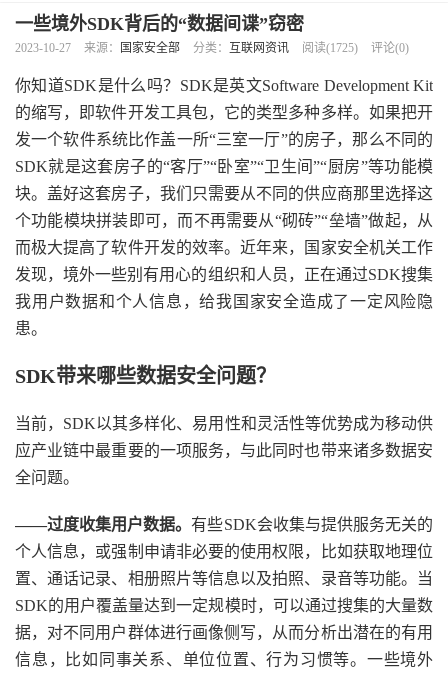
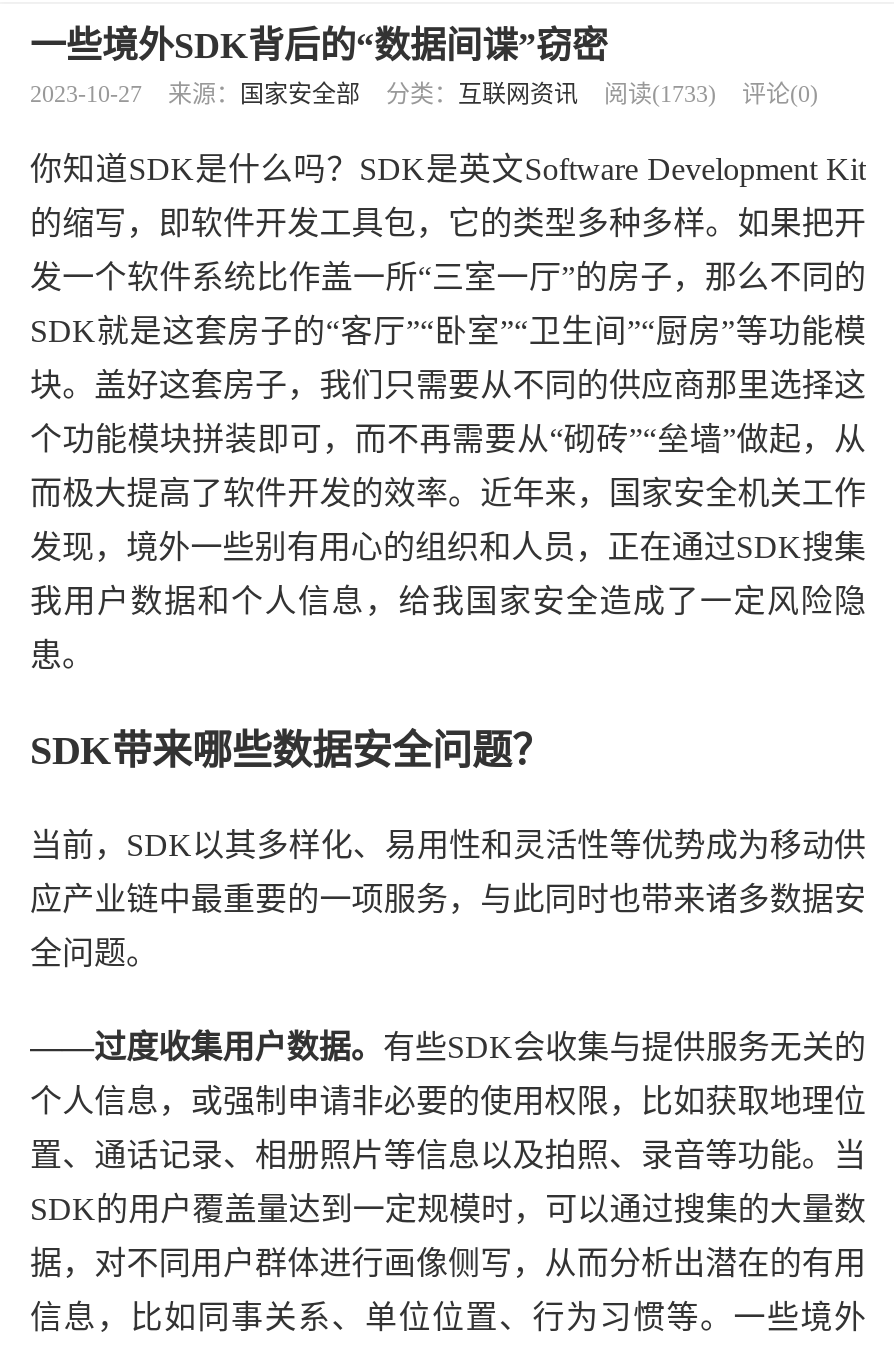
[15,41,409,55] 2023-10-27 来源：国家安全部 分类：互联网资讯 阅读(1725) 评论(0) -> [30,80,818,108] 2023-10-27 来源：国家安全部 分类：互联网资讯 阅读(1733) 评论(0)

